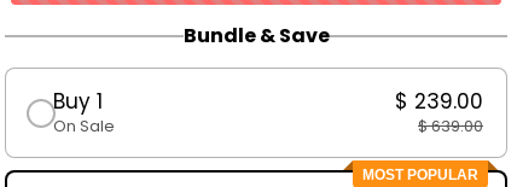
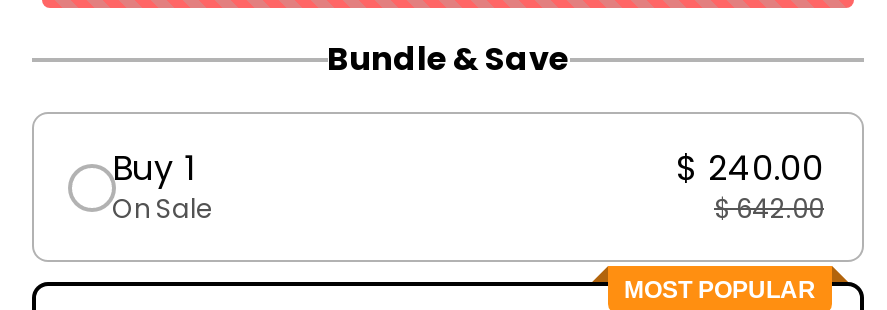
[395,87,483,116] $ 239.00 -> [676,144,824,192] $ 240.00
[418,115,483,138] $ 639.00 -> [714,190,824,228] $ 642.00

